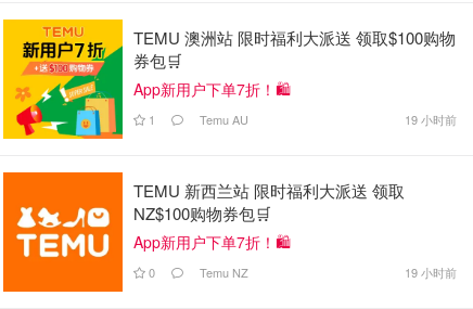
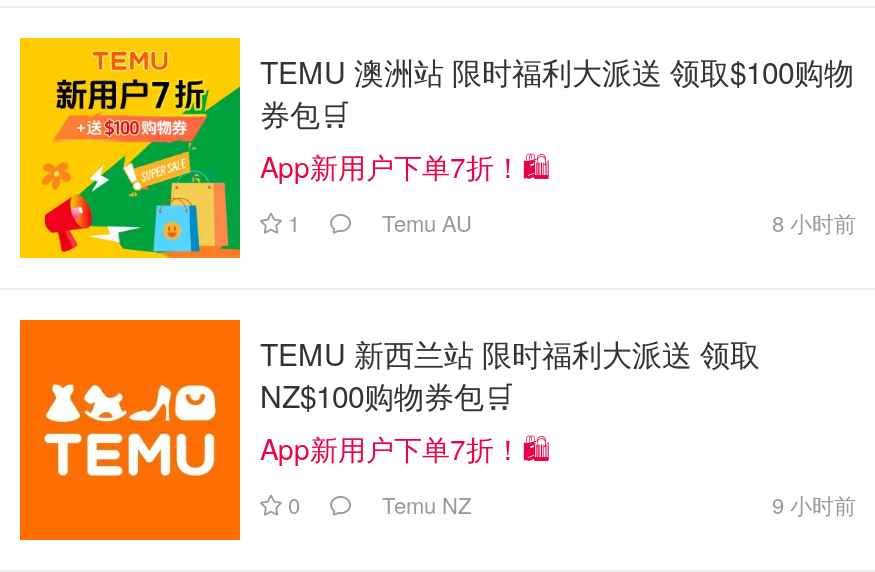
[405,111,457,128] 19 小时前 -> [772,206,856,238] 8 小时前
[405,263,457,281] 19 小时前 -> [772,488,856,520] 9 小时前

